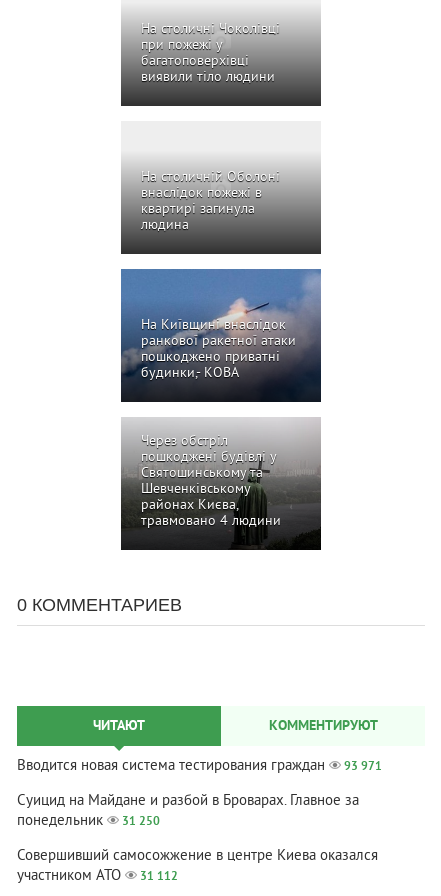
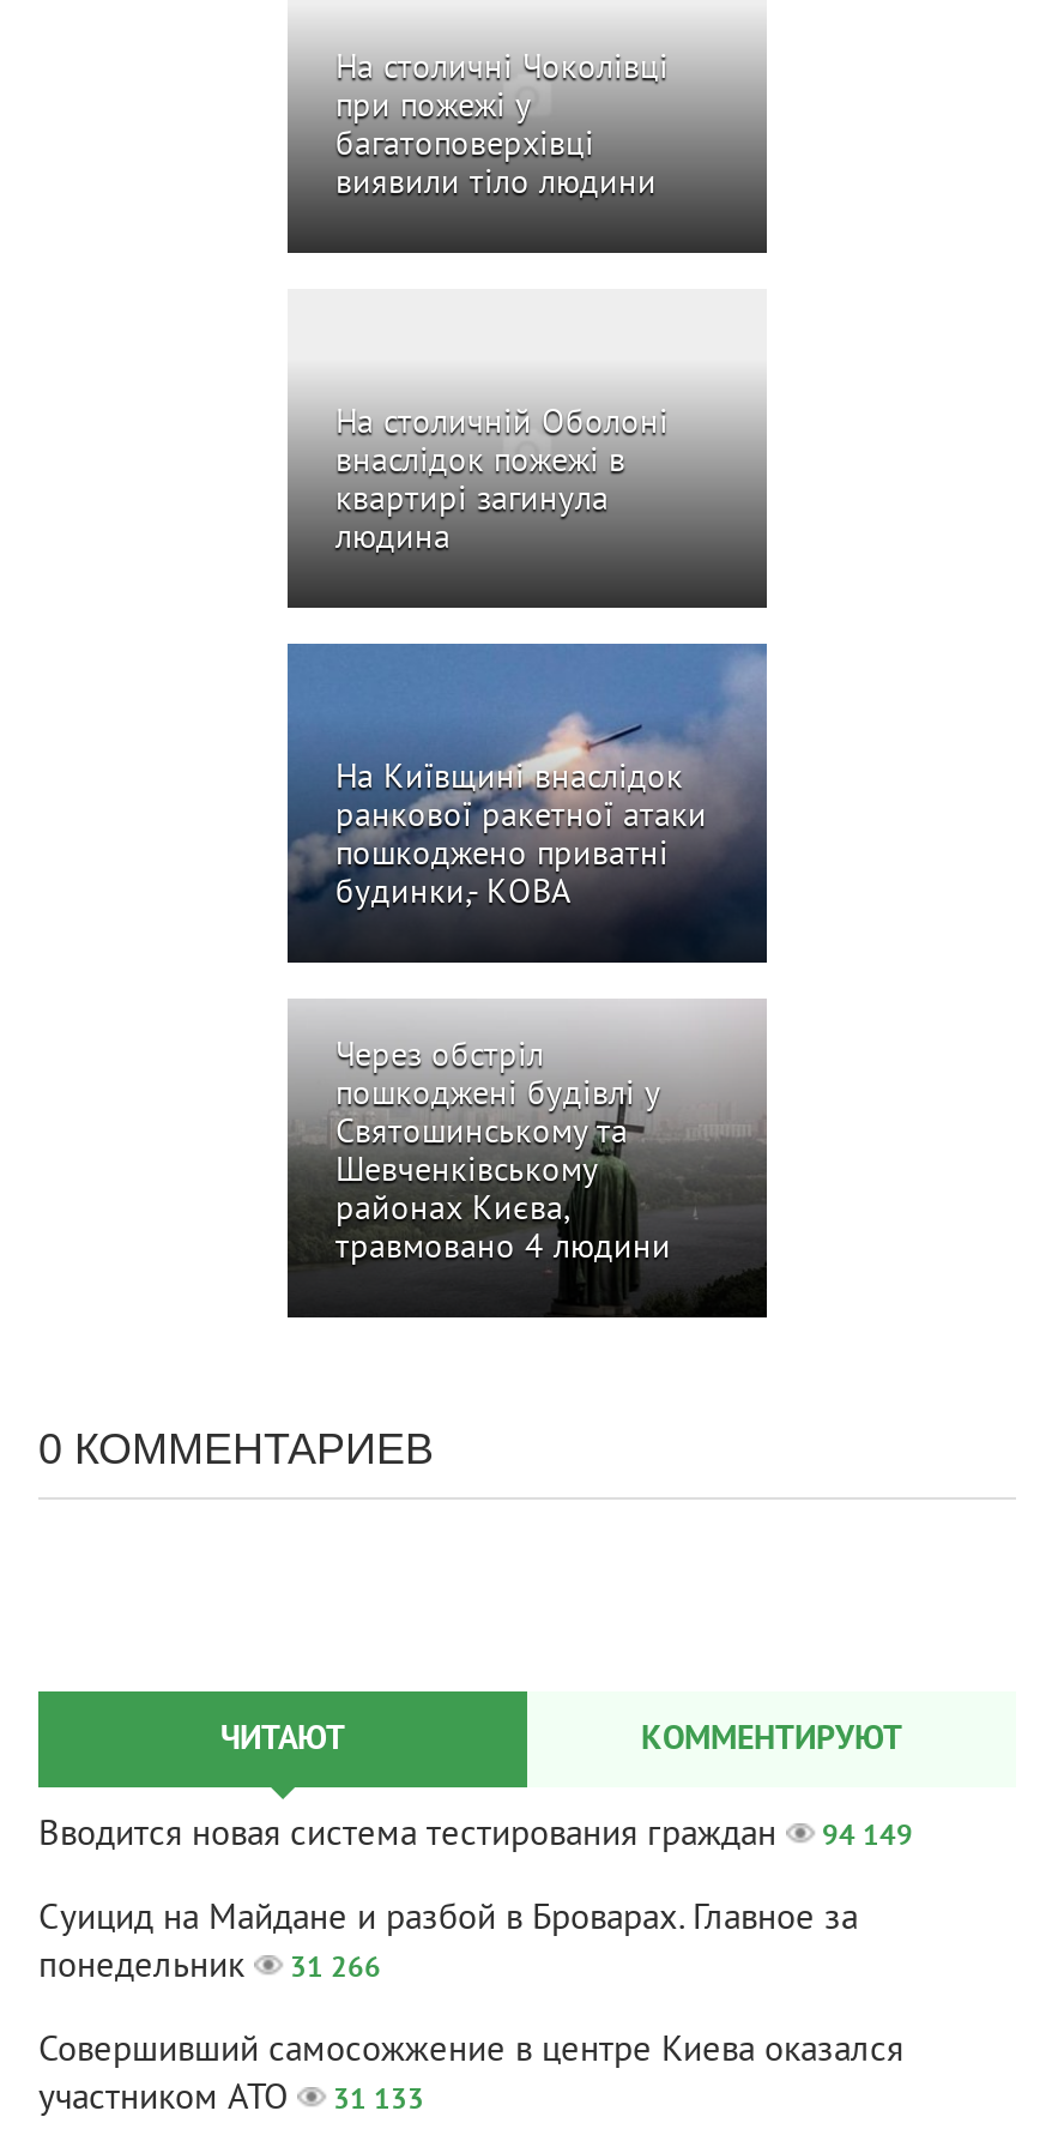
[17,757,382,776] Вводится новая система тестирования граждан 93 971 -> [38,1814,913,1860] Вводится новая система тестирования граждан 94 149
[17,812,160,831] понедельник 31 250 -> [38,1946,381,1992] понедельник 31 266
[17,867,178,886] участником АТО 31 112 -> [38,2078,424,2124] участником АТО 31 133

